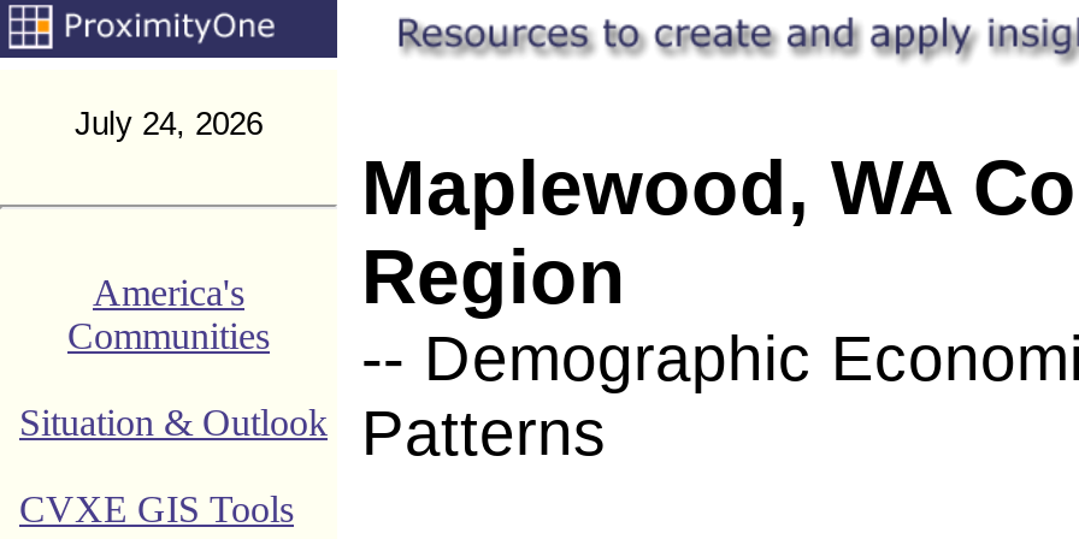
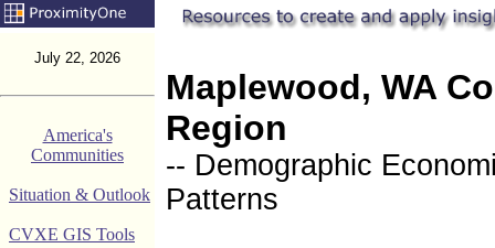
[75,106,263,142] July 24, 2026 -> [34,50,120,66] July 22, 2026

